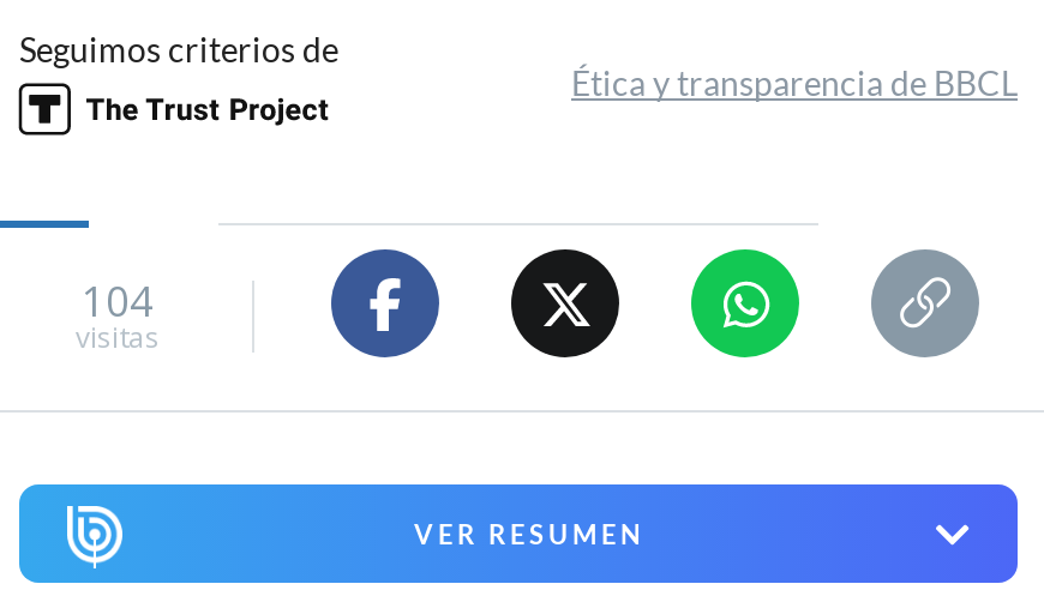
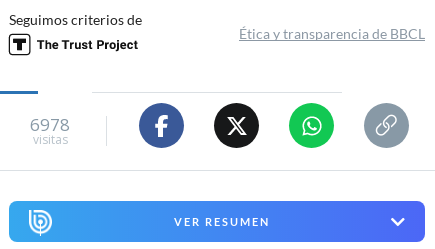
[82,273,154,329] 104 -> [30,113,70,136] 6978

